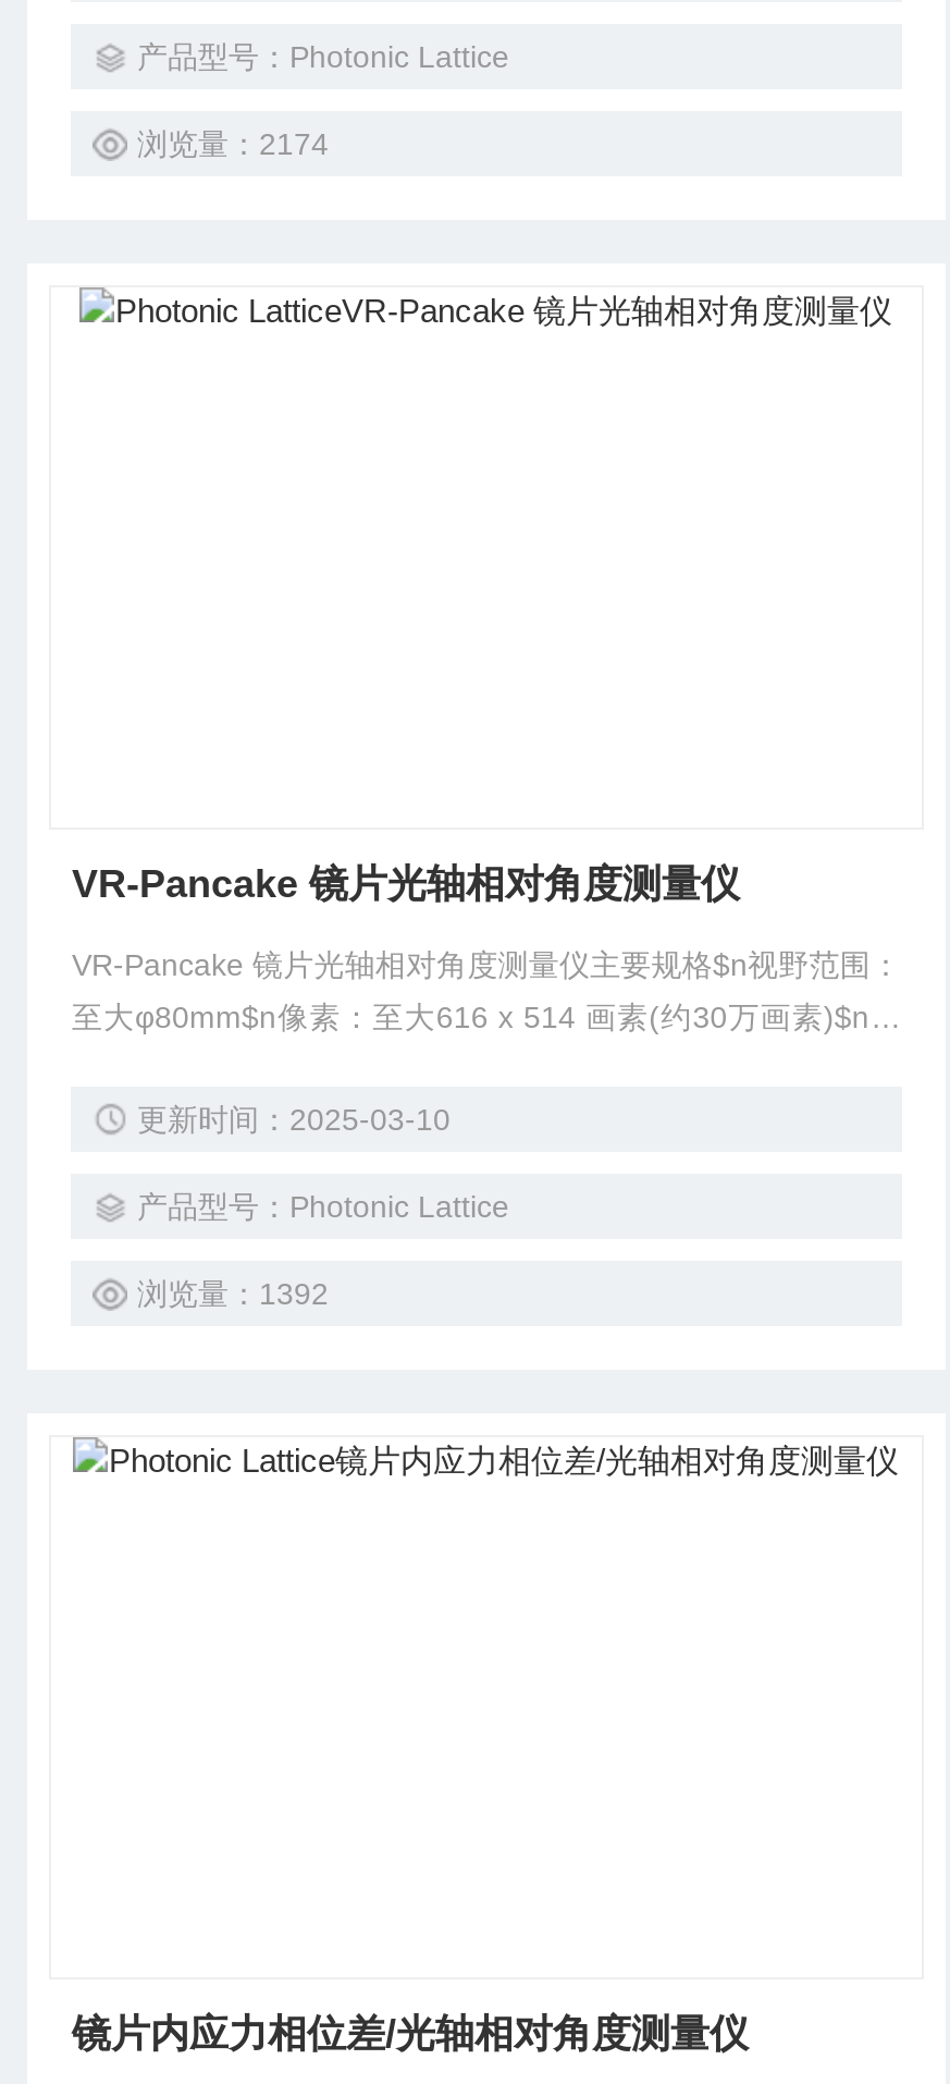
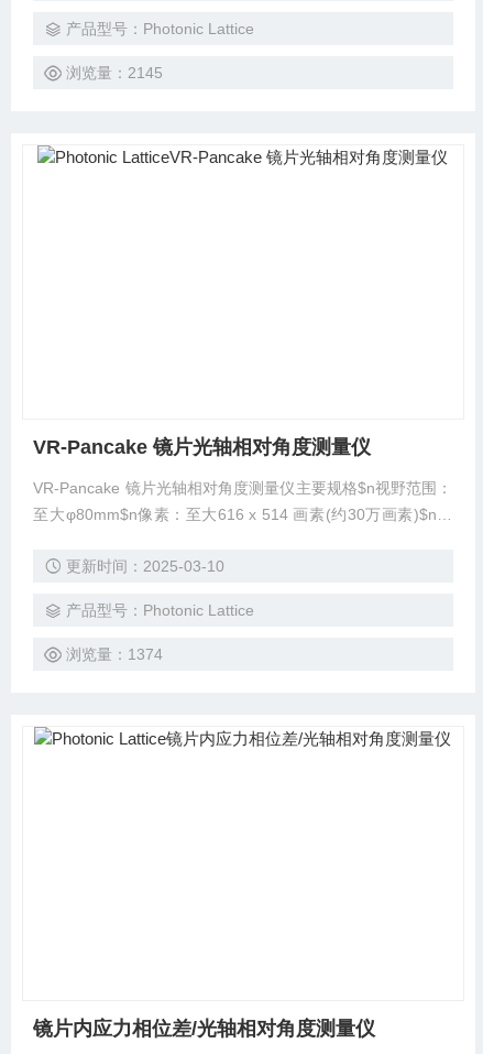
[137,127,328,162] 浏览量：2174 -> [66,64,163,82] 浏览量：2145
[137,1277,328,1311] 浏览量：1392 -> [66,646,163,663] 浏览量：1374

